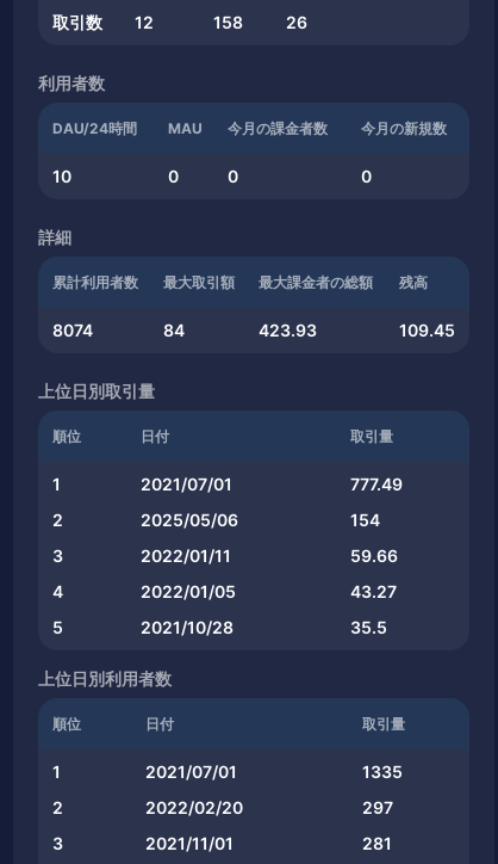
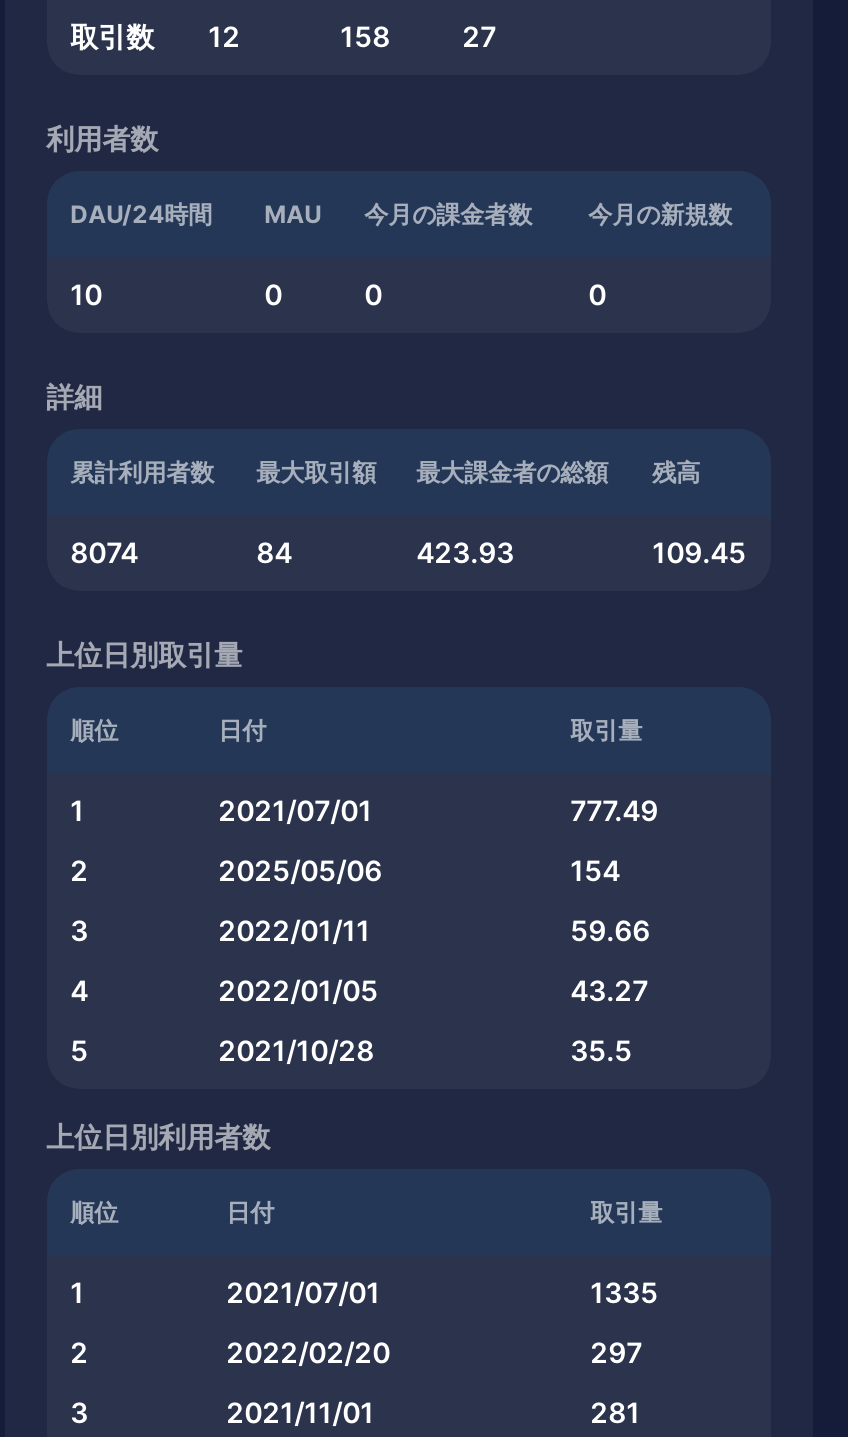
[285,11,307,32] 26 -> [462,18,496,52] 27

